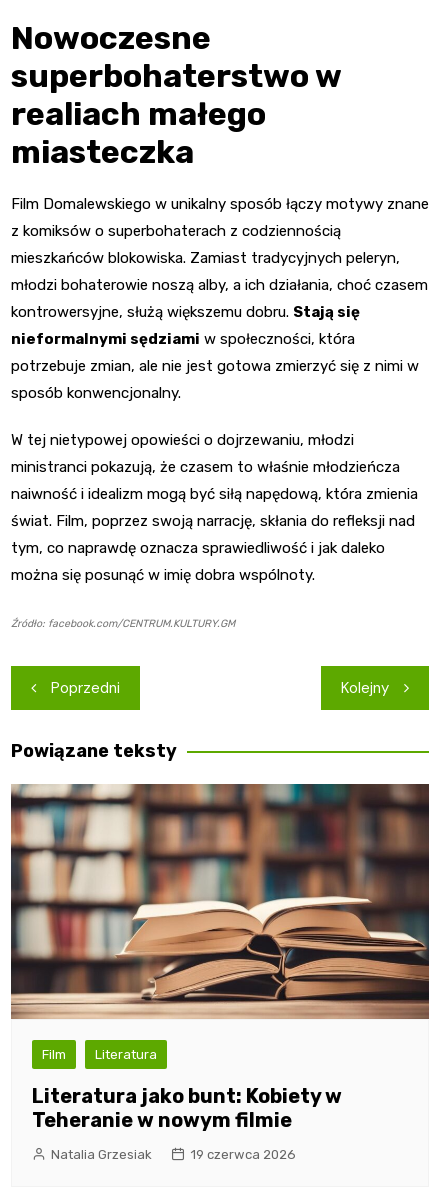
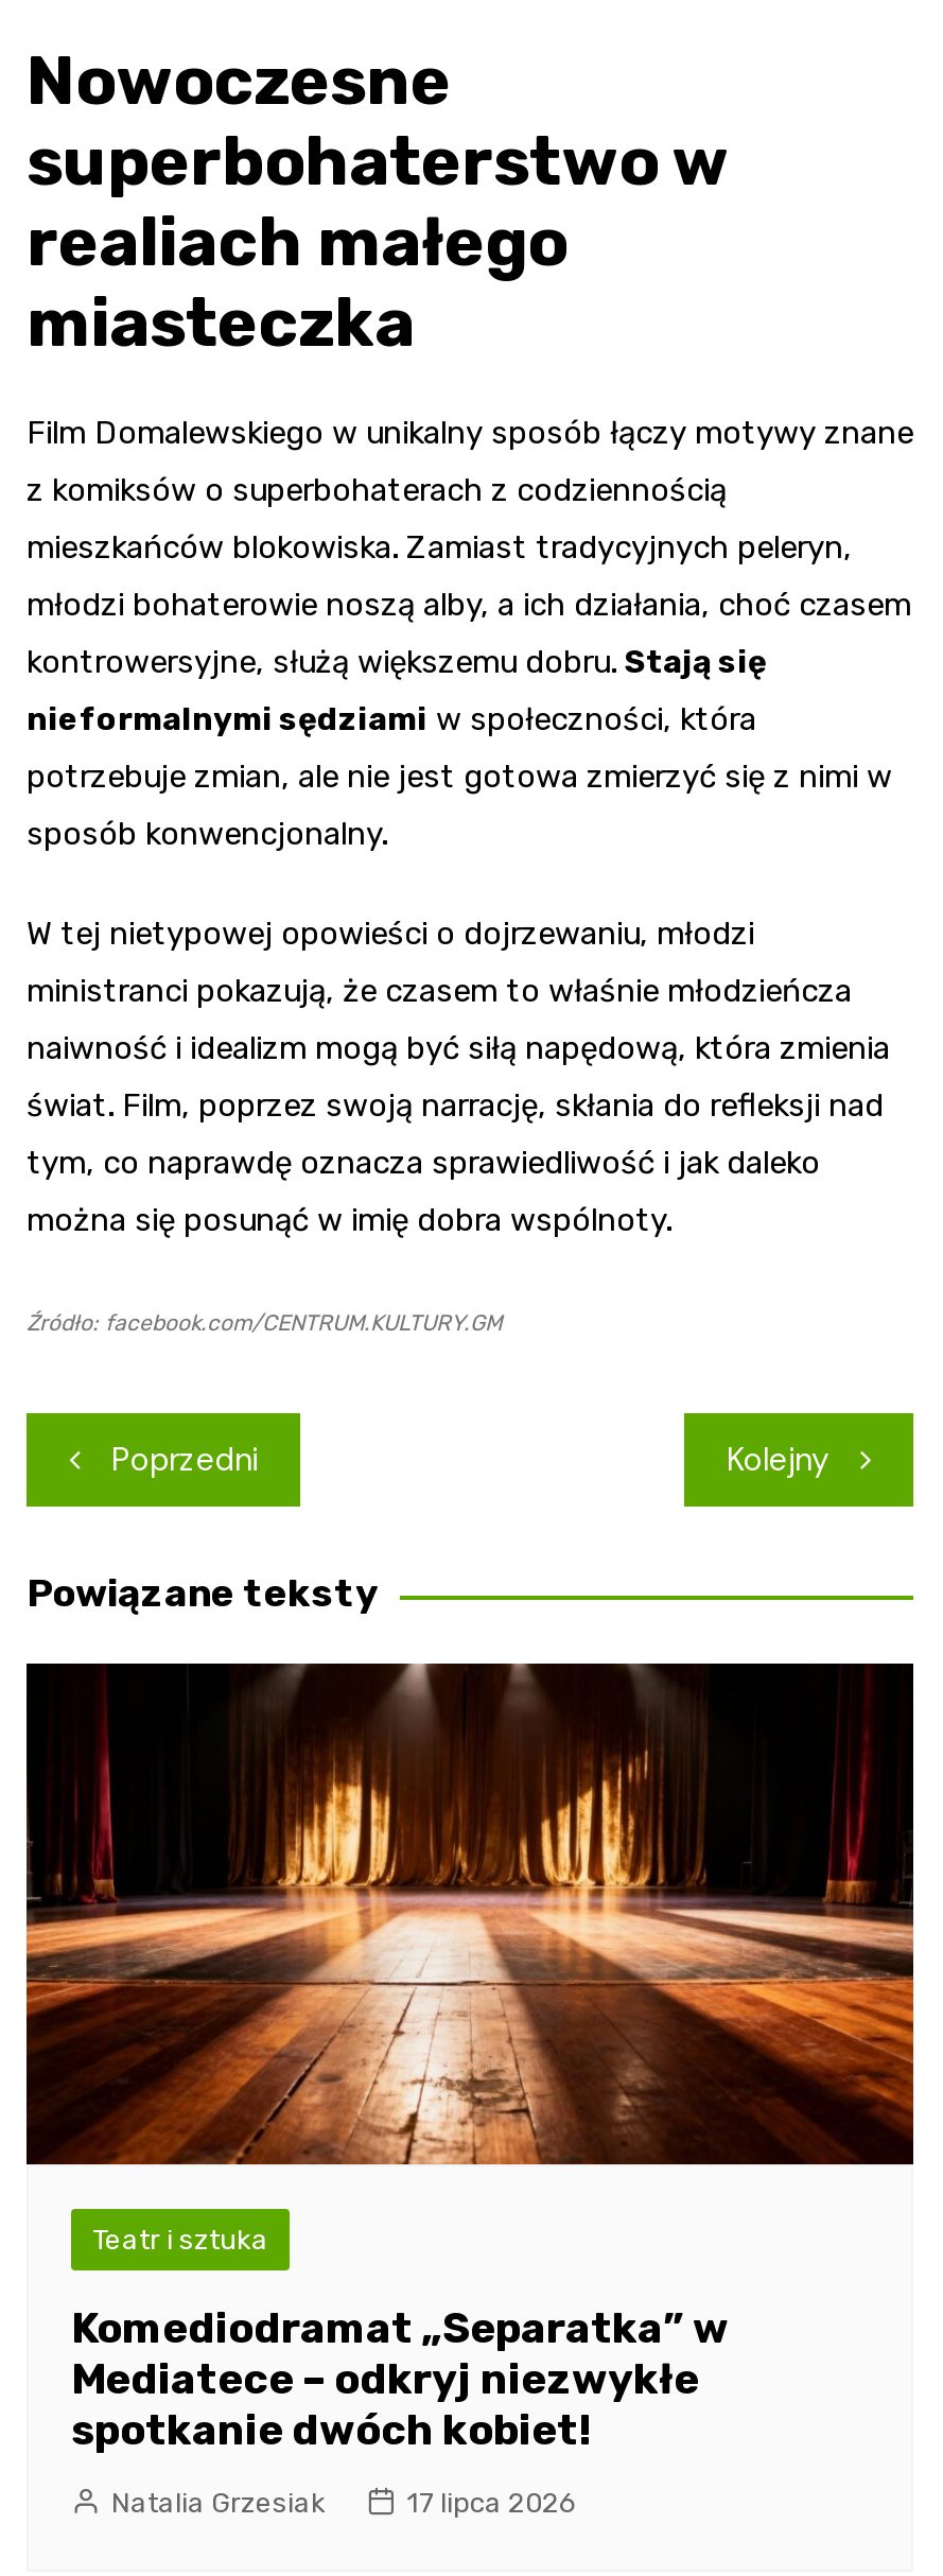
[10,783,430,1062] [image] | Film | Literatura -> [24,1661,915,2255] [image] | Teatr i sztuka
[32,1084,342,1132] Literatura jako bunt: Kobiety w | Teheranie w nowym filmie -> [71,2302,729,2455] Komediodramat „Separatka” w | Mediatece – odkryj niezwykłe | spotkanie dwóch kobiet!
[190,1147,296,1162] 19 czerwca 2026 -> [406,2487,578,2518] 17 lipca 2026

